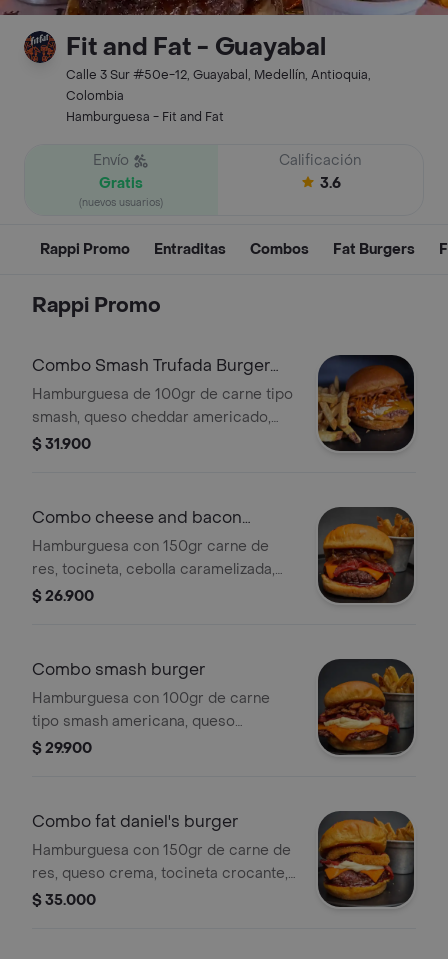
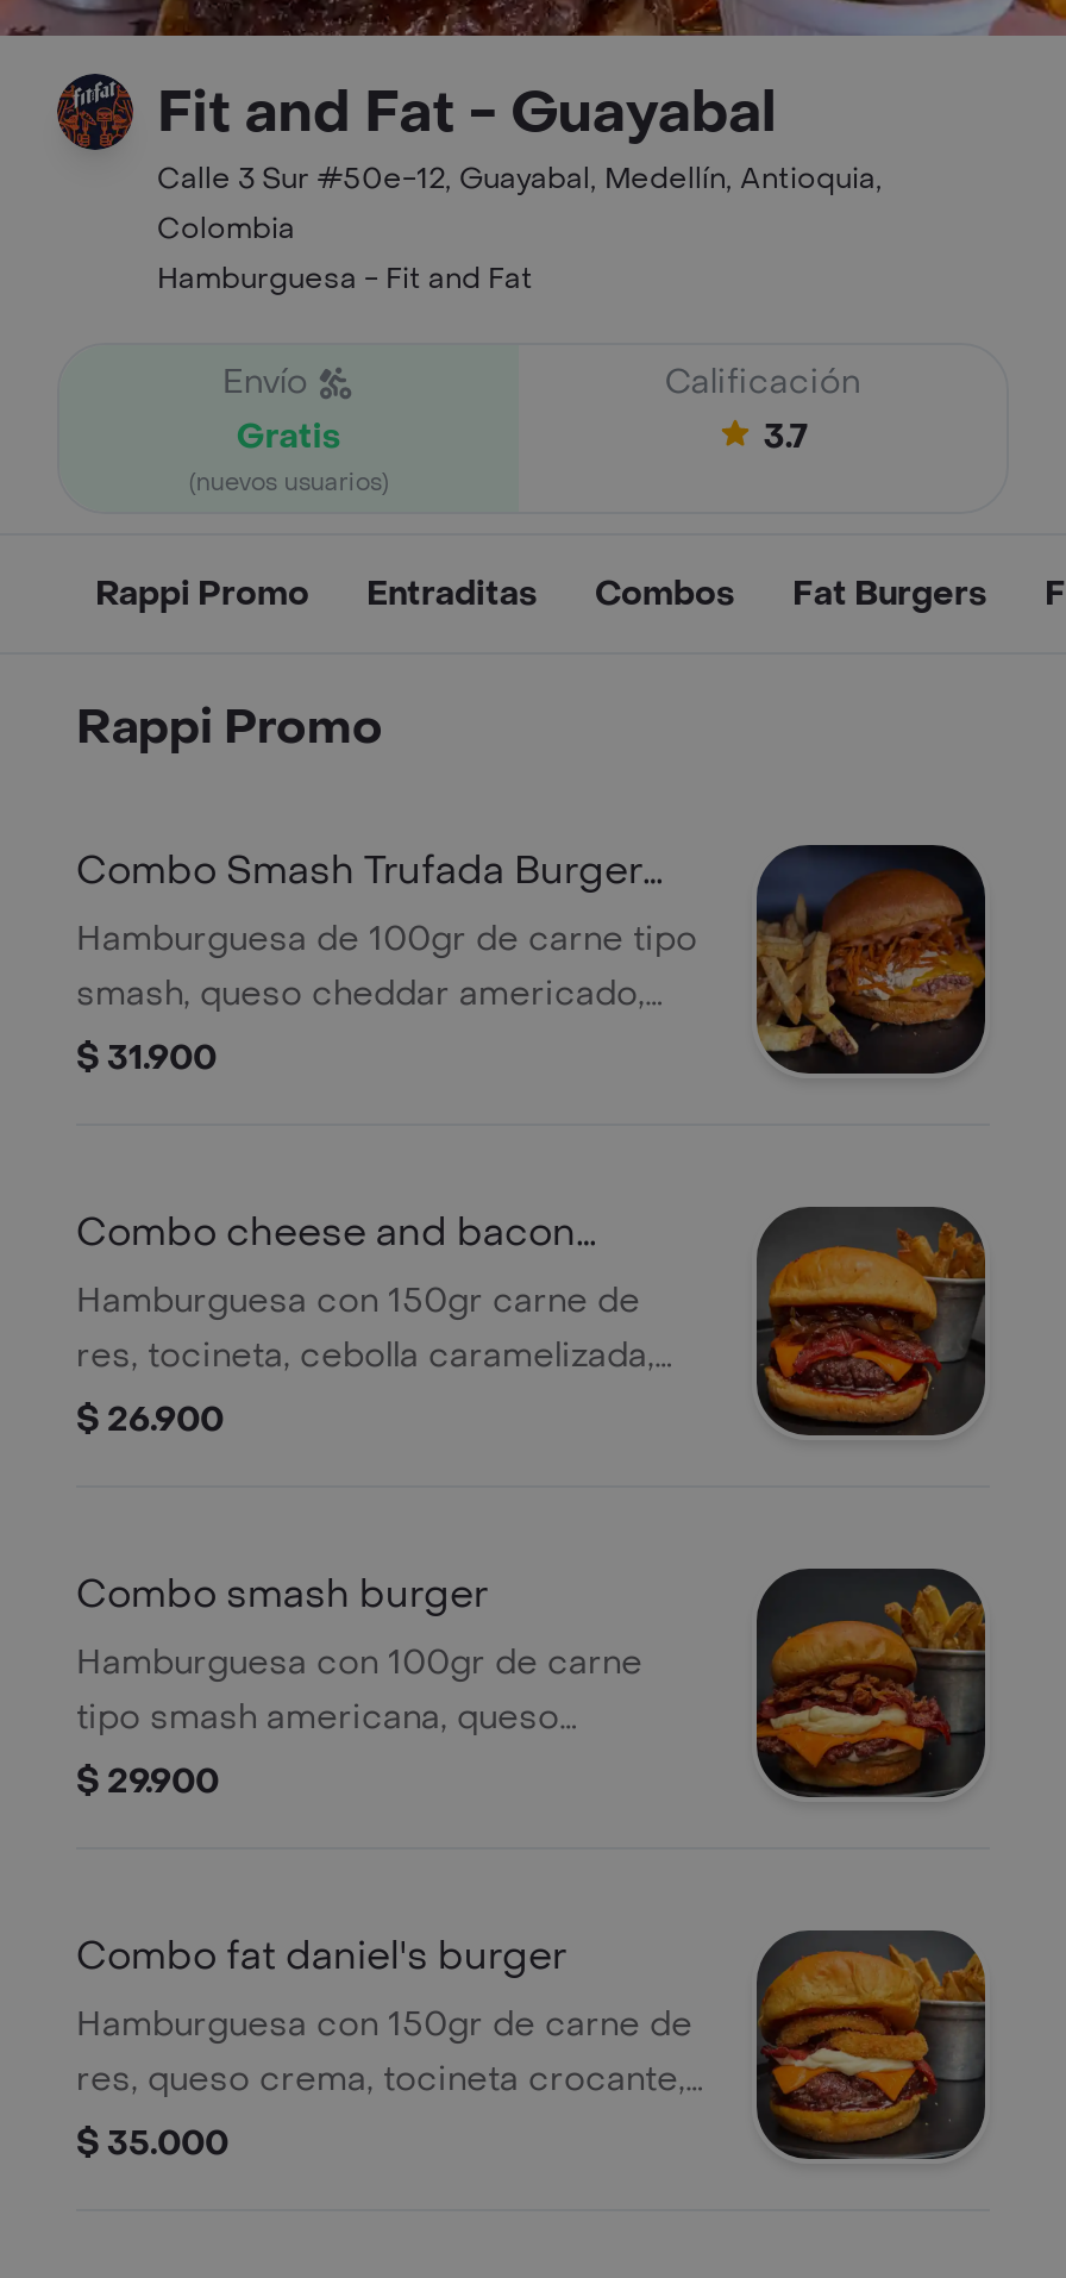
[320,174,341,193] 3.6 -> [764,414,809,459] 3.7

